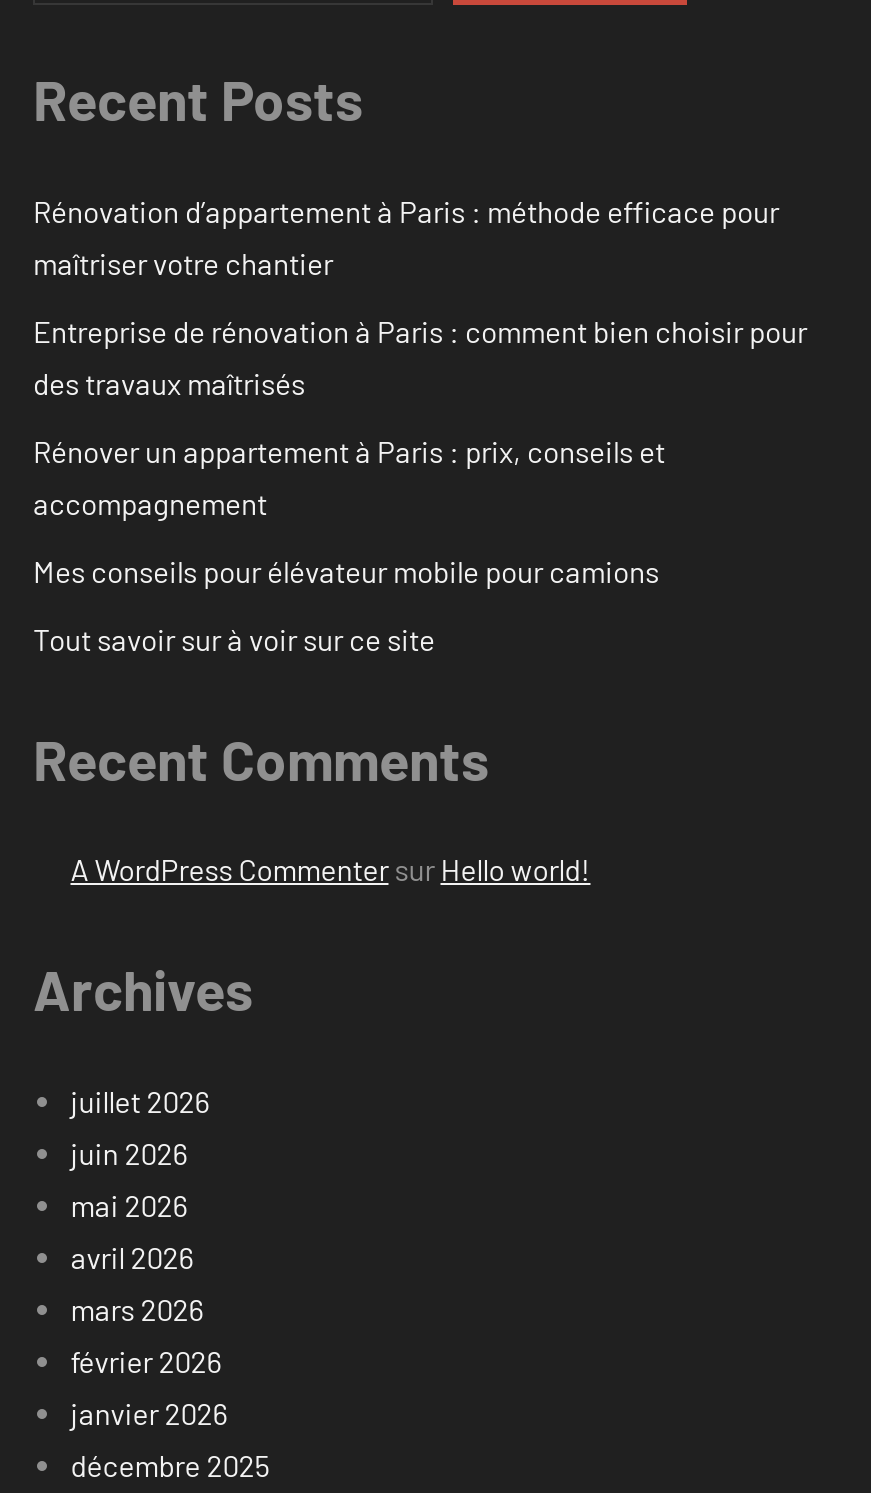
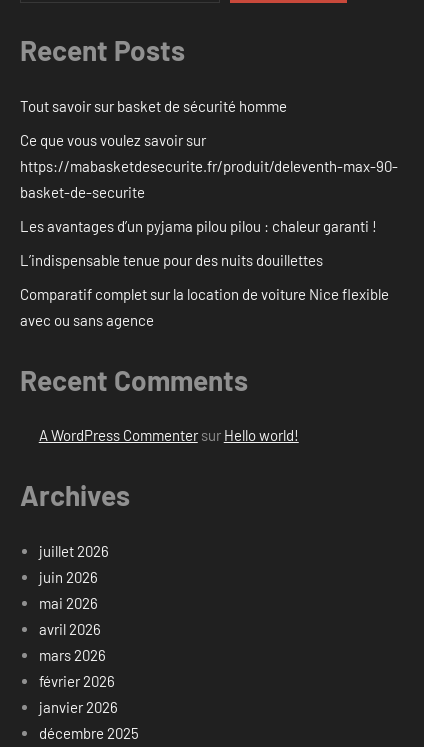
[33,193,779,281] Rénovation d’appartement à Paris : méthode efficace pour | maîtriser votre chantier -> [20,97,287,115] Tout savoir sur basket de sécurité homme
[33,313,807,401] Entreprise de rénovation à Paris : comment bien choisir pour | des travaux maîtrisés -> [20,131,398,201] Ce que vous voulez savoir sur | https://mabasketdesecurite.fr/produit/deleventh-max-90- | basket-de-securite
[33,433,665,521] Rénover un appartement à Paris : prix, conseils et | accompagnement -> [20,217,377,235] Les avantages d’un pyjama pilou pilou : chaleur garanti !
[33,553,659,589] Mes conseils pour élévateur mobile pour camions -> [20,251,323,269] L’indispensable tenue pour des nuits douillettes
[33,621,435,657] Tout savoir sur à voir sur ce site -> [20,285,389,329] Comparatif complet sur la location de voiture Nice flexible | avec ou sans agence

